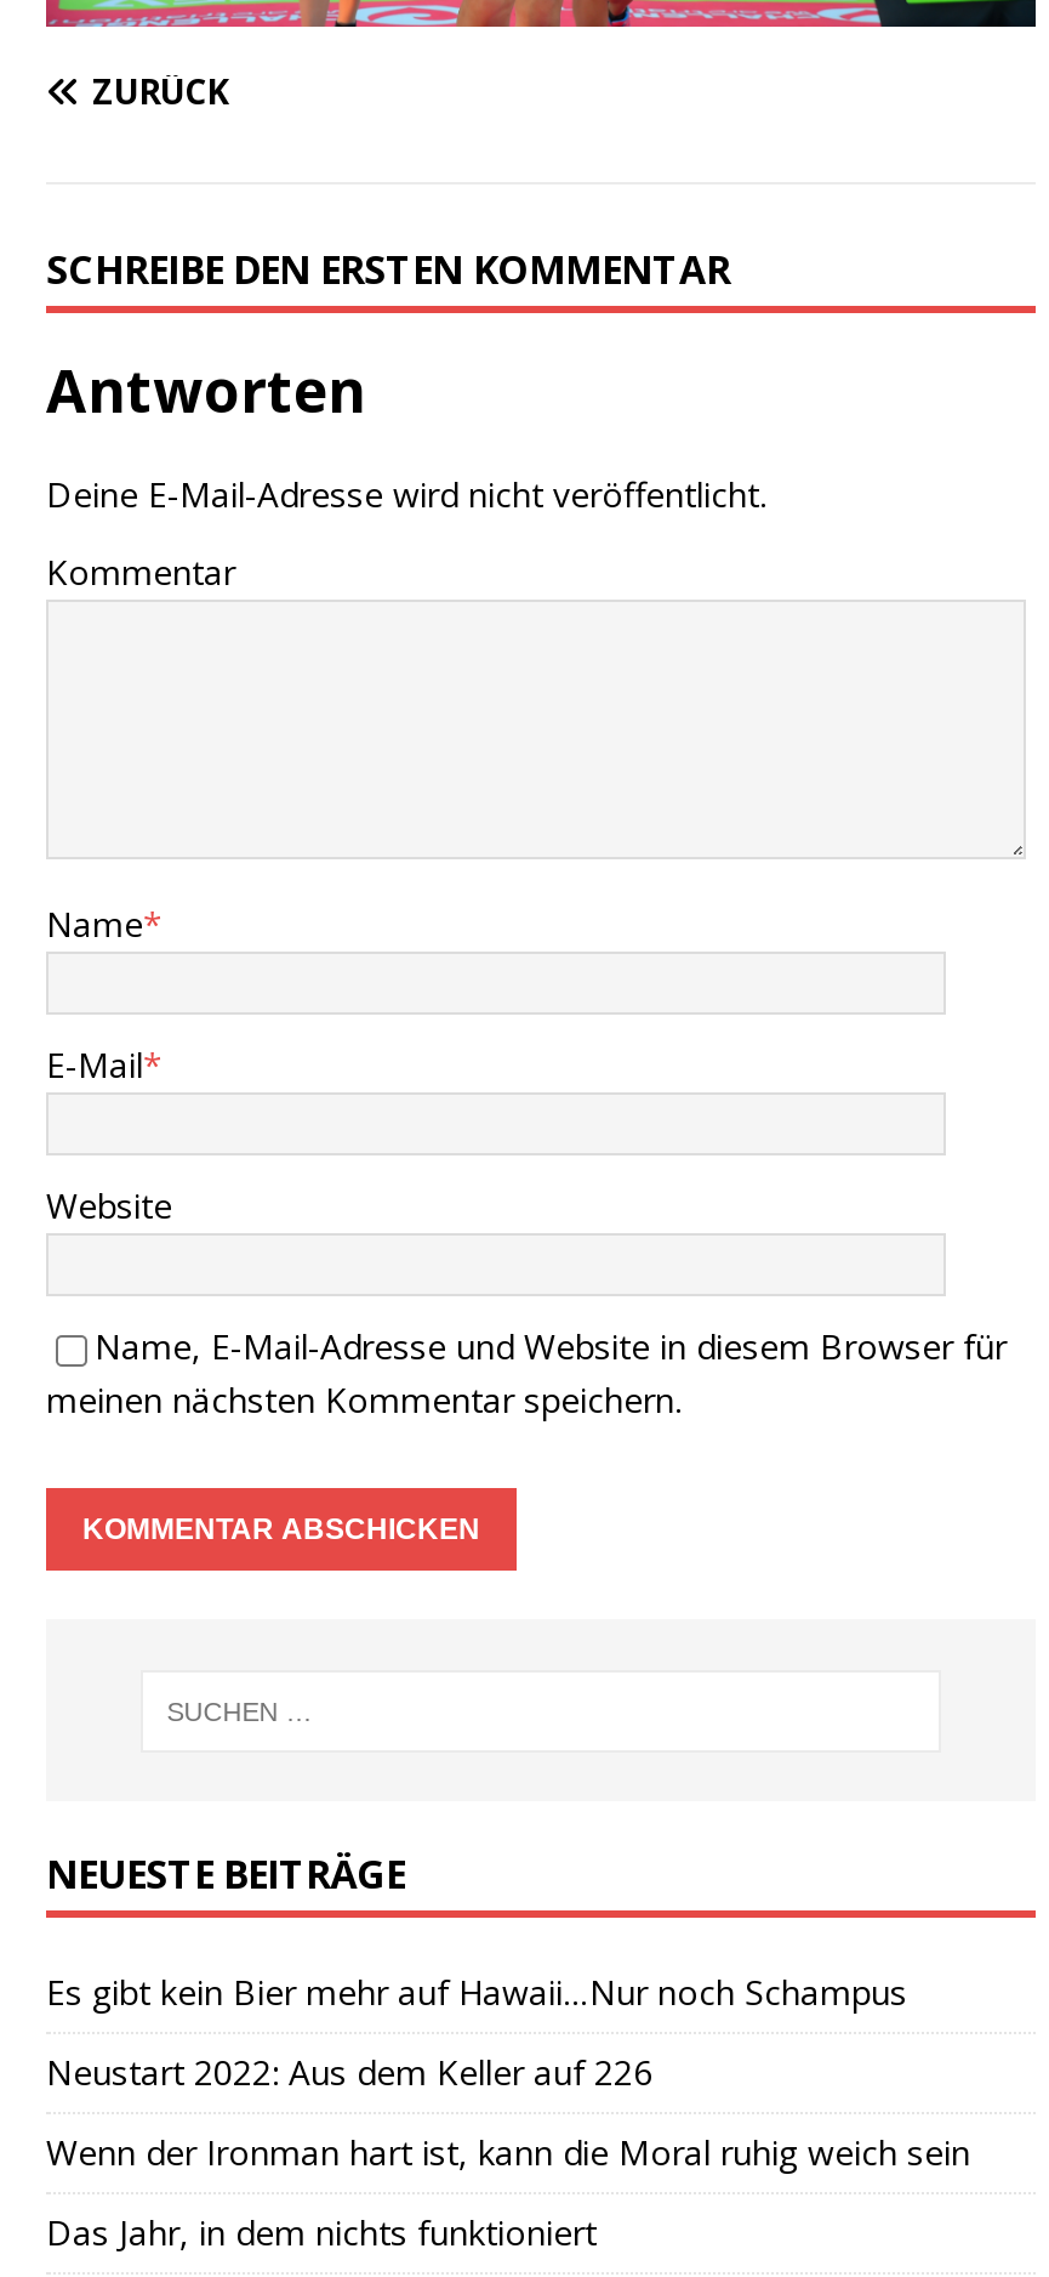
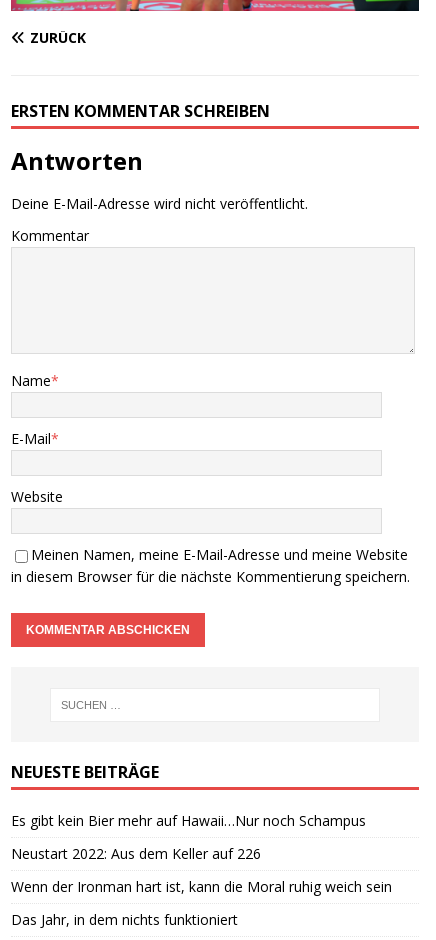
[46,244,730,297] SCHREIBE DEN ERSTEN KOMMENTAR -> [11,100,270,122] ERSTEN KOMMENTAR SCHREIBEN
[46,1324,1007,1423] Name, E-Mail-Adresse und Website in diesem Browser für | meinen nächsten Kommentar speichern. -> [11,545,410,586] Meinen Namen, meine E-Mail-Adresse und meine Website | in diesem Browser für die nächste Kommentierung speichern.

